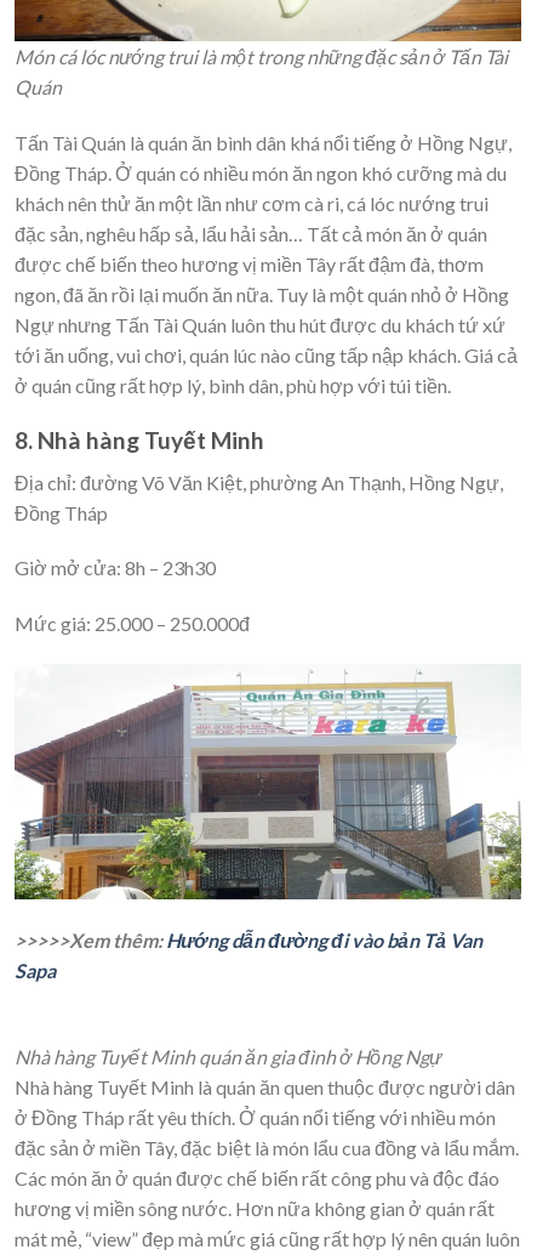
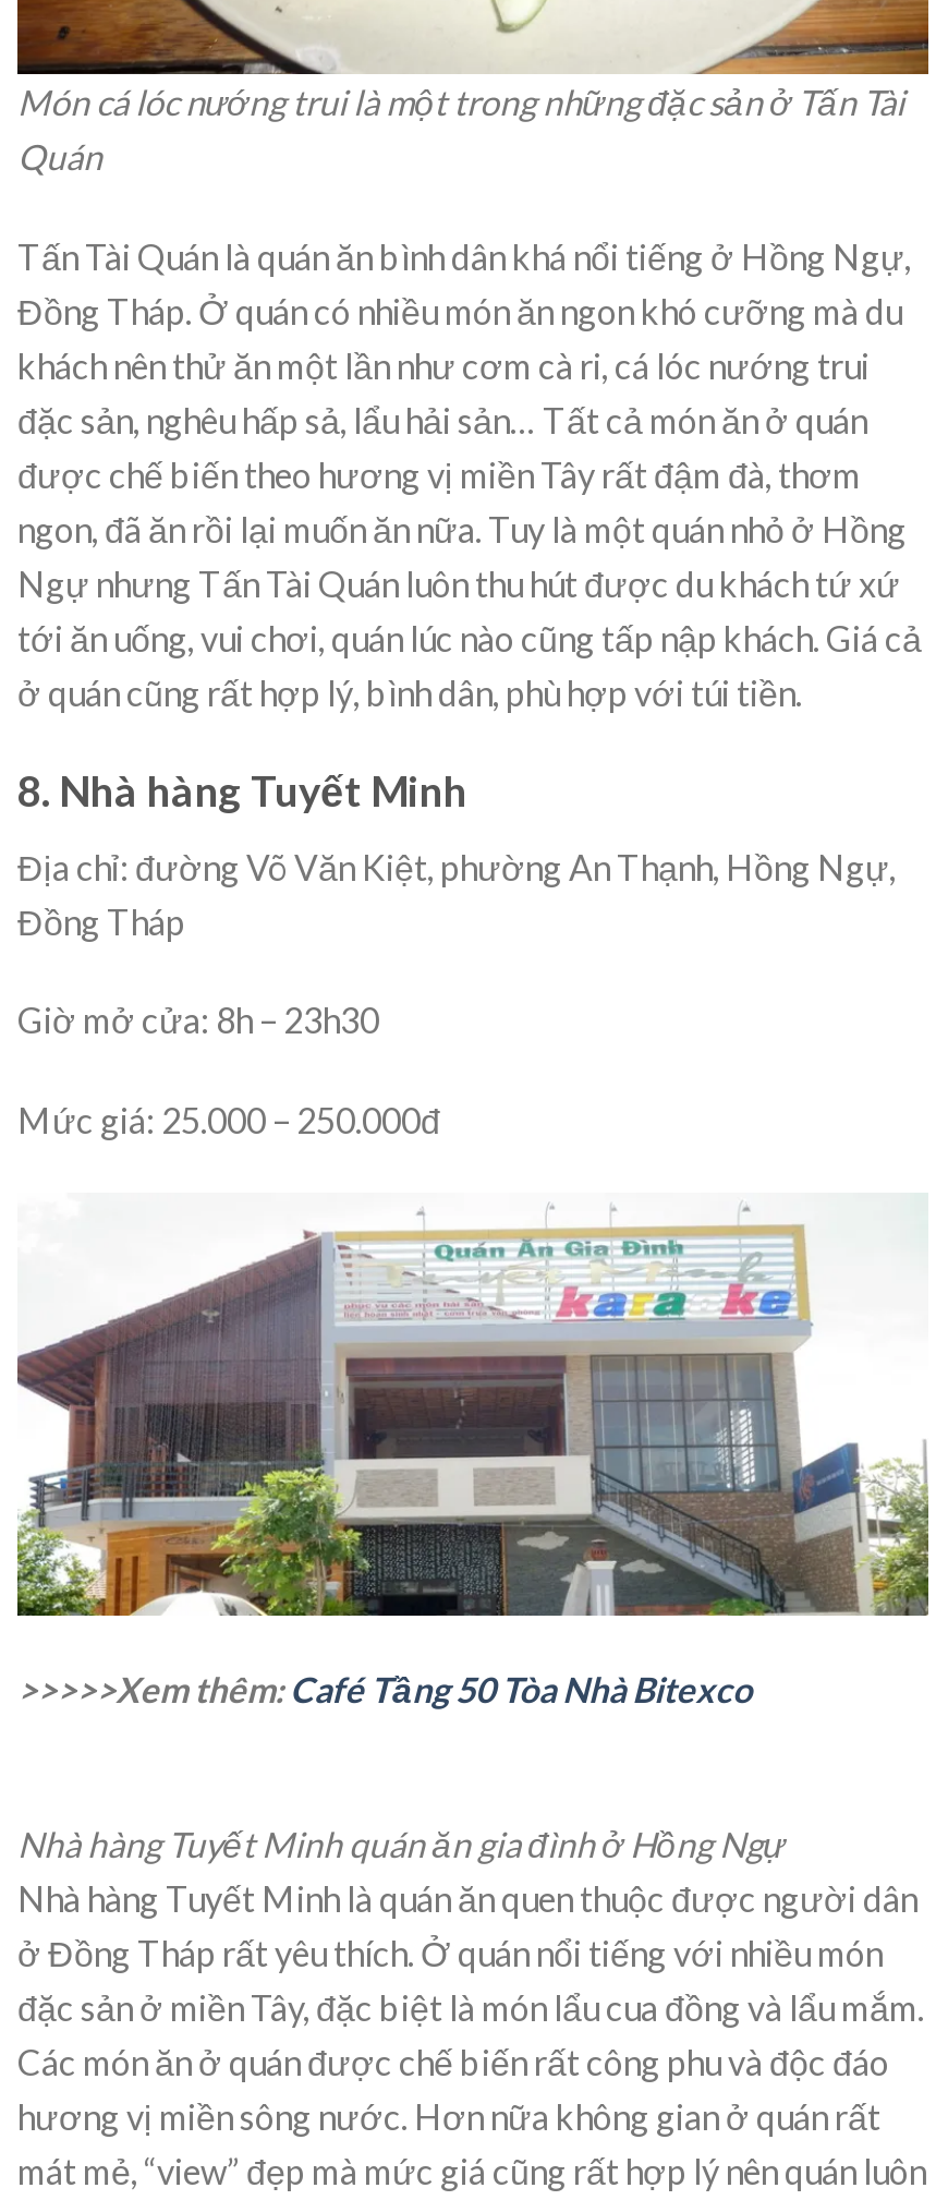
[15,929,482,982] >>>>>Xem thêm:Hướng dẫn đường đi vào bản Tả Van | Sapa -> [17,1668,752,1710] >>>>>Xem thêm: Café Tầng 50 Tòa Nhà Bitexco

